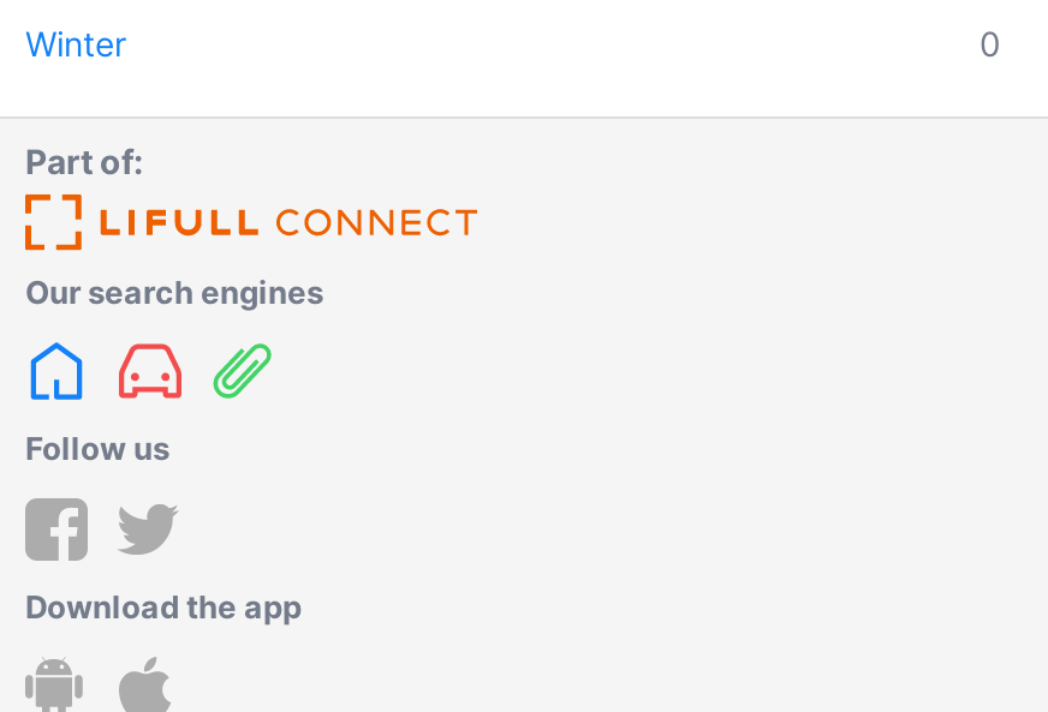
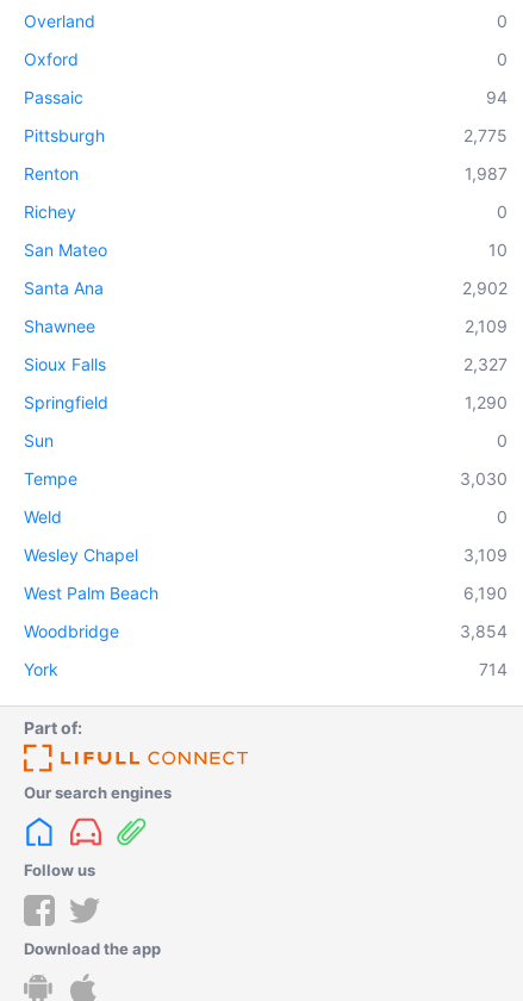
[25,22,126,63] Winter -> [24,10,95,31] Overland
none -> [24,48,508,679] Oxford | 0 | Passaic | 94 | Pittsburgh | 2,775 | Renton | 1,987 | Richey | 0 | San Mateo | 10 | Santa Ana | 2,902 | Shawnee | 2,109 | Sioux Falls | 2,327 | Springfield | 1,290 | Sun | 0 | Tempe | 3,030 | Weld | 0 | Wesley Chapel | 3,109 | West Palm Beach | 6,190 | Woodbridge | 3,854 | York | 714

